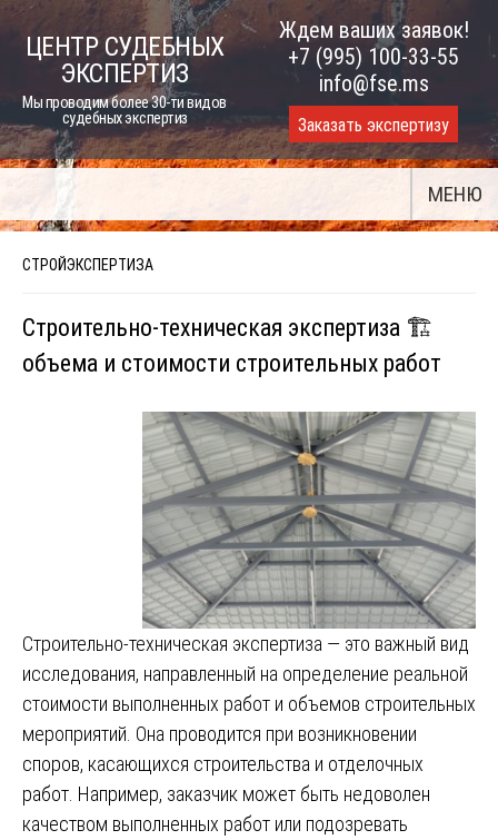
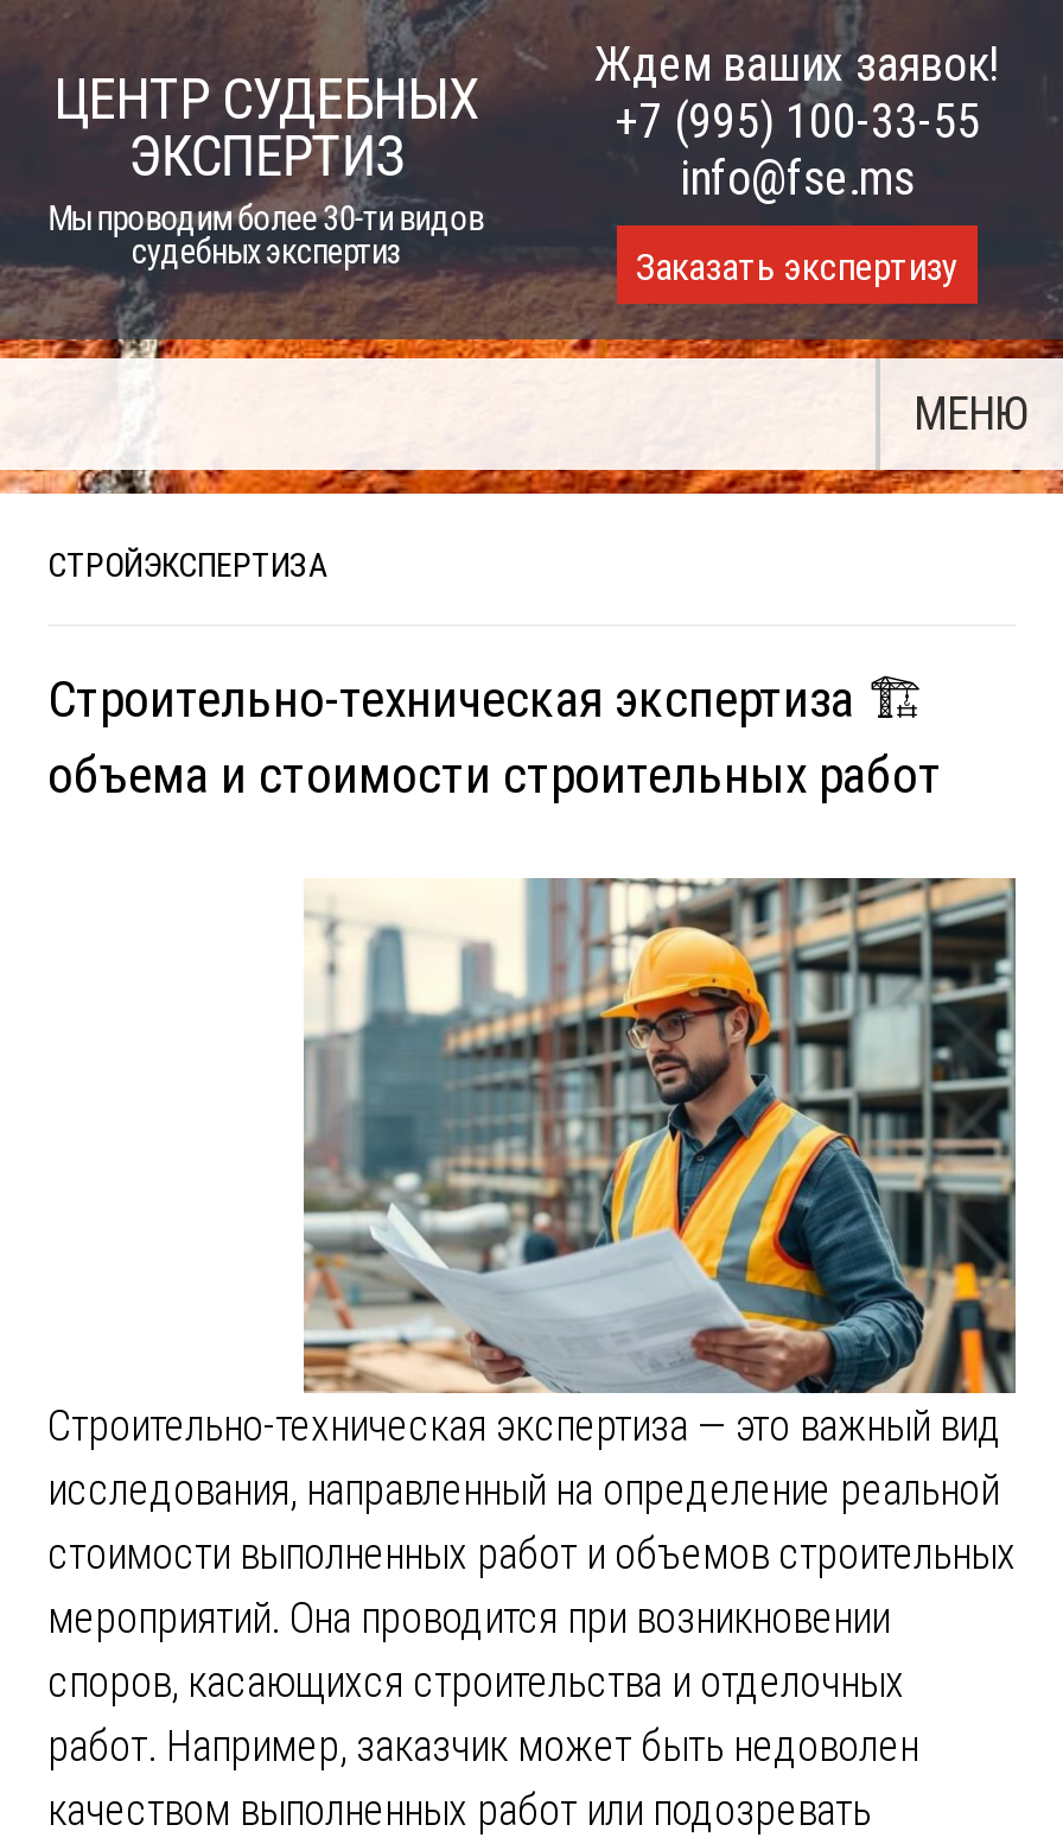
[142,411,476,629] [image] -> [304,878,1016,1393] [image]

